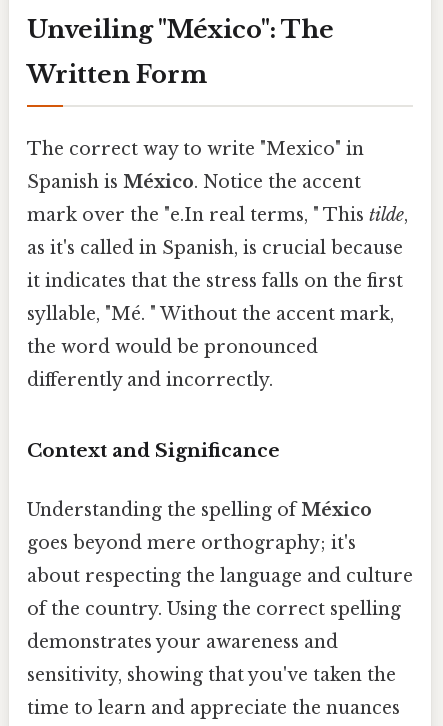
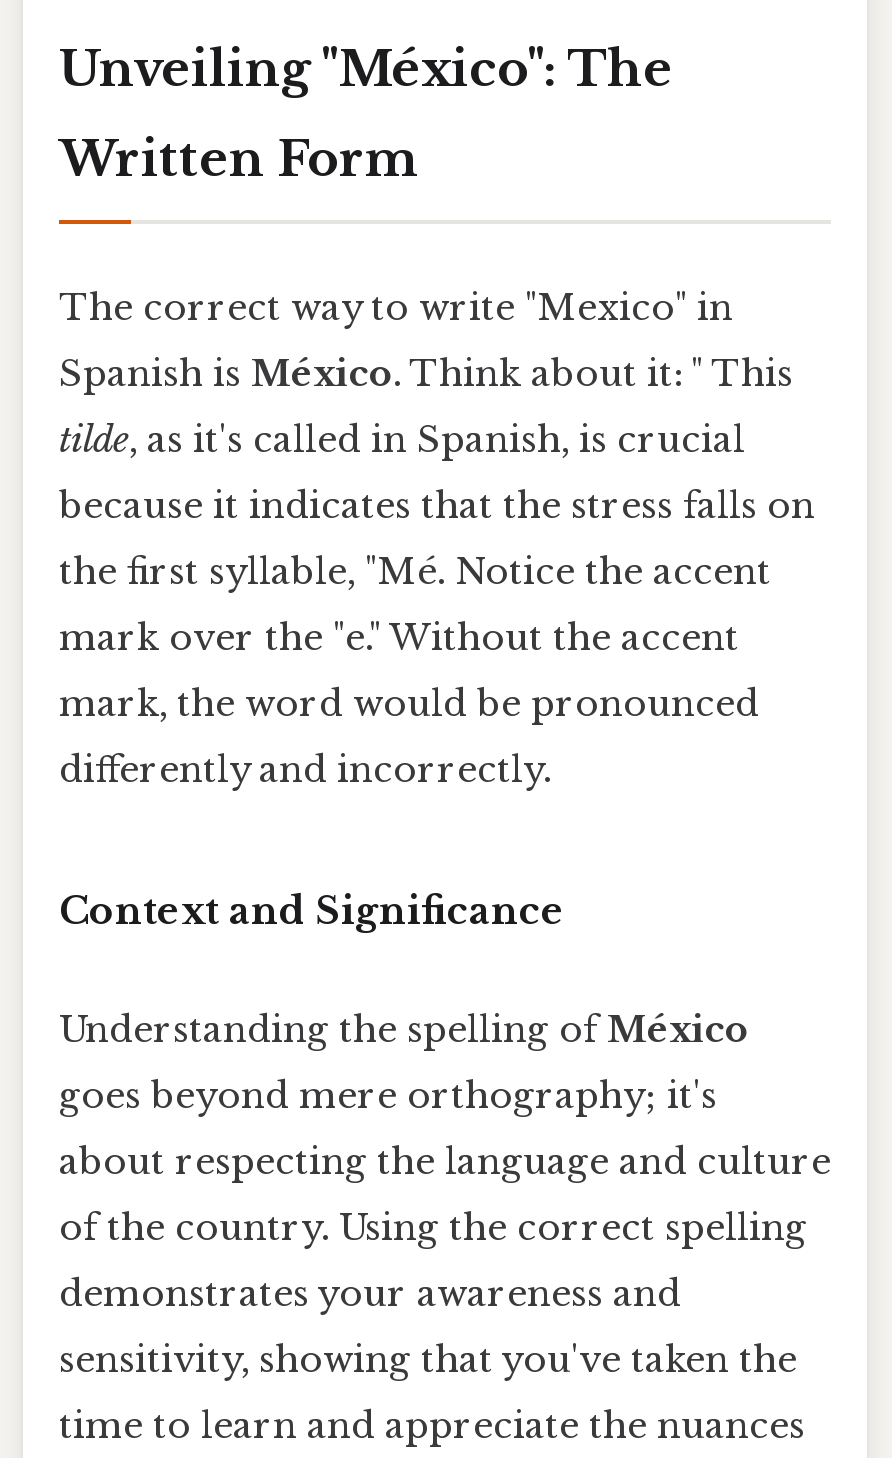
[27,171,361,193] Spanish is México. Notice the accent -> [59,352,793,396] Spanish is México. Think about it: " This
[27,204,408,226] mark over the "e.In real terms, " This tilde, -> [59,418,745,462] tilde, as it's called in Spanish, is crucial
[27,237,403,259] as it's called in Spanish, is crucial because -> [59,484,815,528] because it indicates that the stress falls on
[27,270,403,292] it indicates that the stress falls on the first -> [59,550,771,594] the first syllable, "Mé. Notice the accent
[27,303,394,325] syllable, "Mé. " Without the accent mark, -> [59,616,739,660] mark over the "e." Without the accent
[27,336,318,358] the word would be pronounced -> [59,682,759,726] mark, the word would be pronounced

